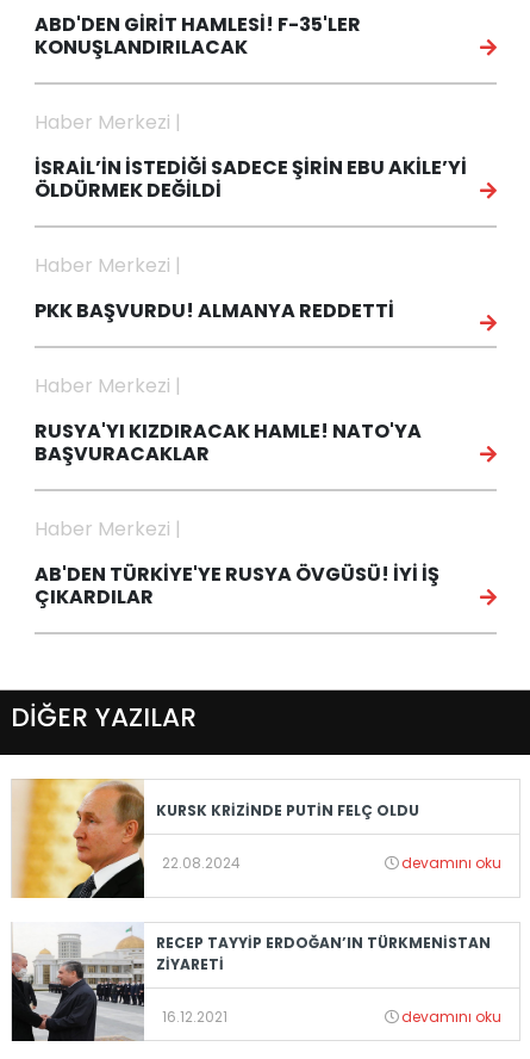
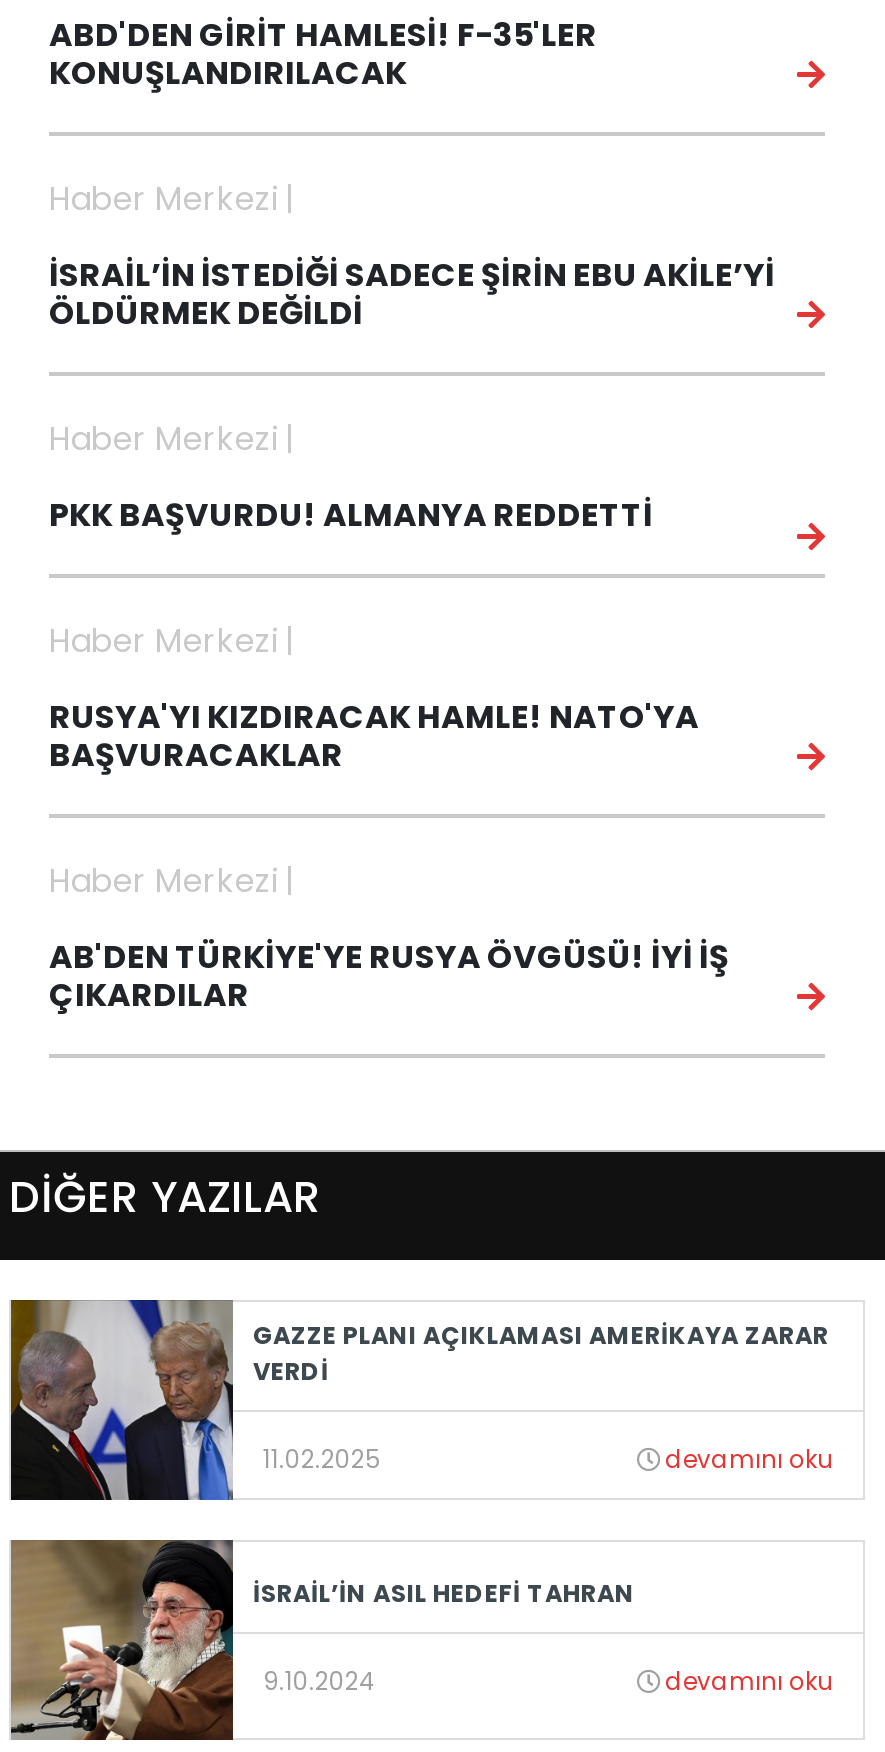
[12,778,419,899] [image] | KURSK KRİZİNDE PUTİN FELÇ OLDU -> [9,1298,829,1502] [image] | GAZZE PLANI AÇIKLAMASI AMERİKAYA ZARAR | VERDİ
[162,852,240,872] 22.08.2024 -> [263,1441,381,1475] 11.02.2025
[11,924,491,1052] [image] | RECEP TAYYİP ERDOĞAN’IN TÜRKMENİSTAN | ZİYARETİ -> [9,1538,635,1742] [image] | İSRAİL’İN ASIL HEDEFİ TAHRAN
[162,1006,227,1026] 16.12.2021 -> [263,1663,375,1697] 9.10.2024

